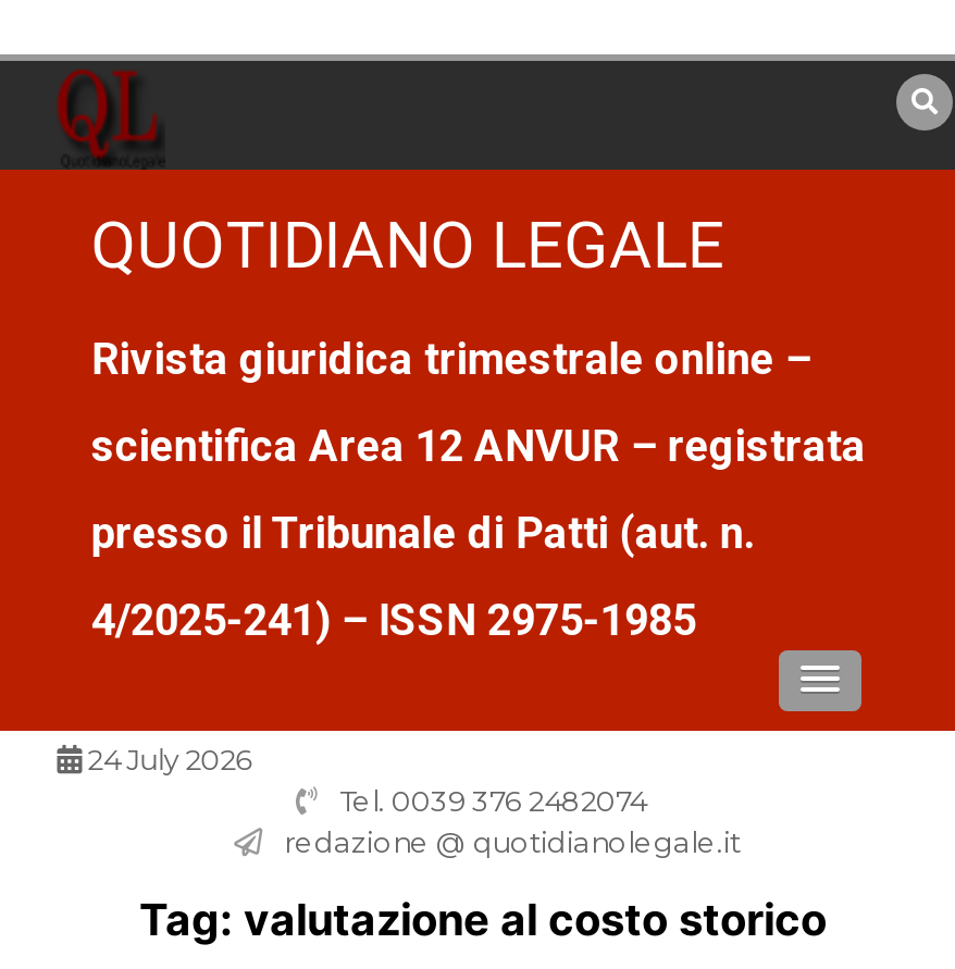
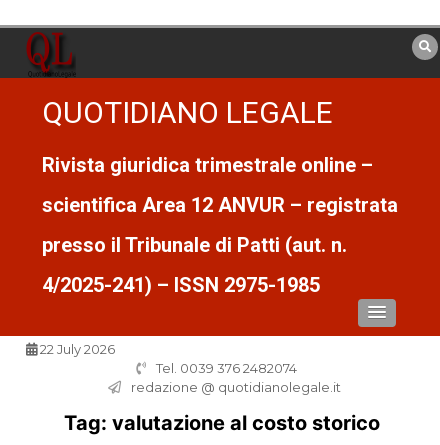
[81,743,253,777] 24 July 2026 -> [37,341,115,357] 22 July 2026

